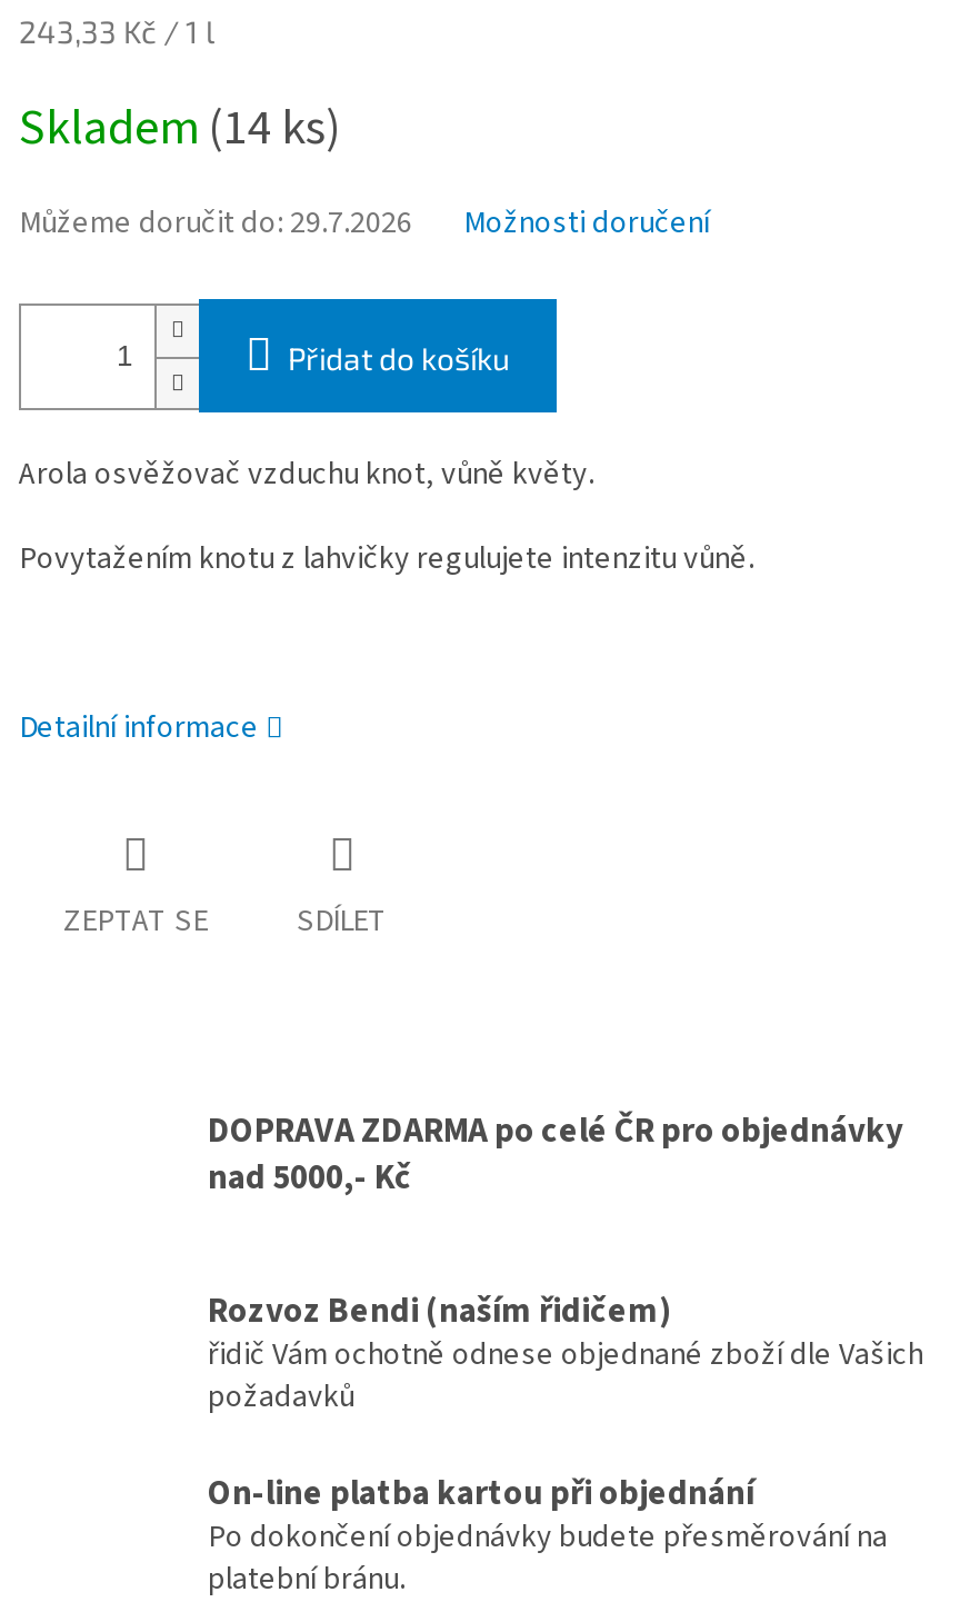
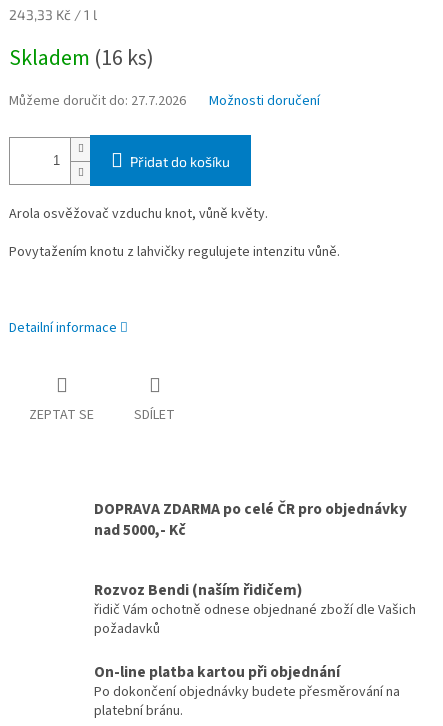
[19,93,341,164] Skladem (14 ks) -> [9,42,154,74] Skladem (16 ks)
[19,202,412,247] Můžeme doručit do: 29.7.2026 -> [9,91,186,111] Můžeme doručit do: 27.7.2026

